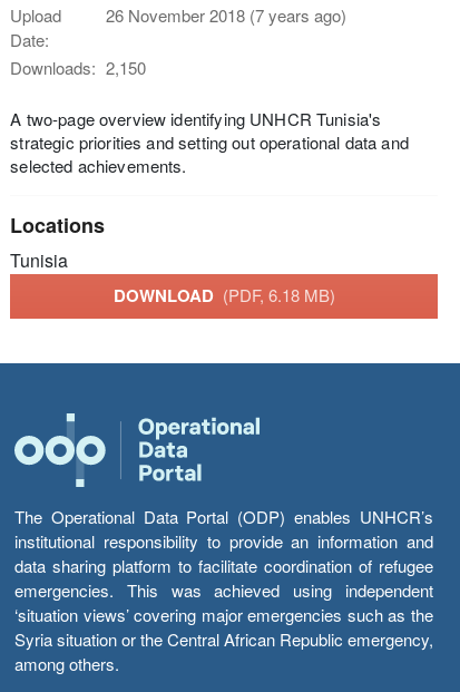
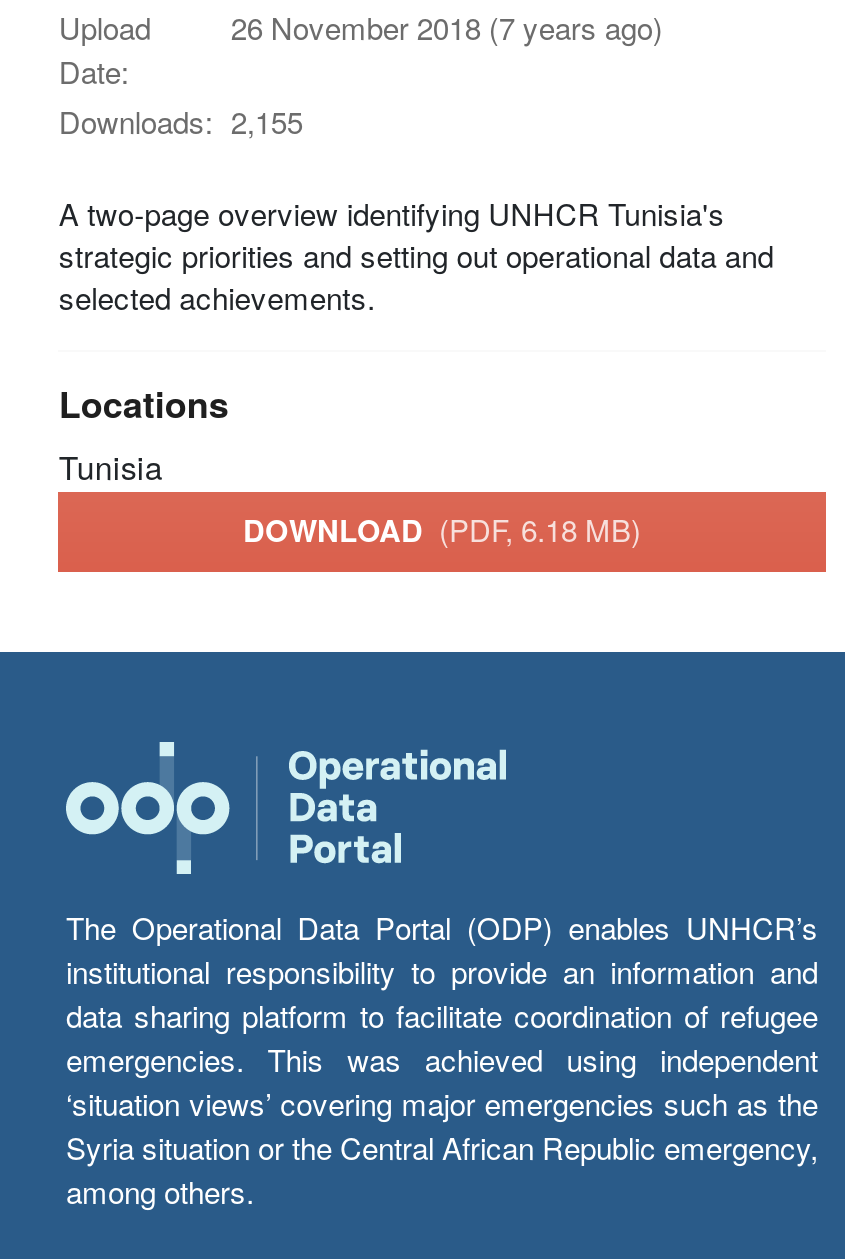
[10,56,146,79] Downloads: 2,150 -> [59,100,303,142] Downloads: 2,155

